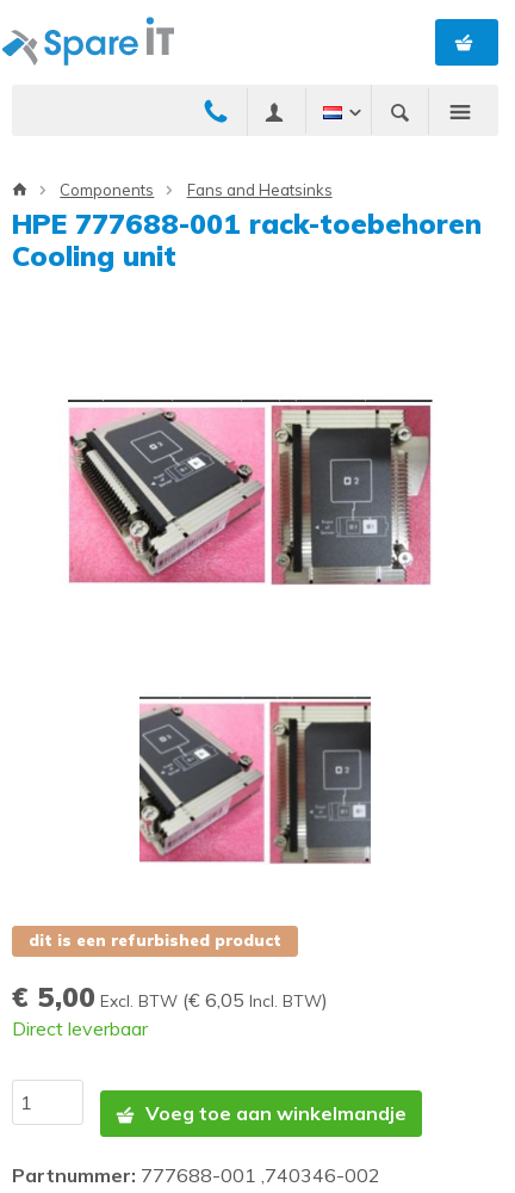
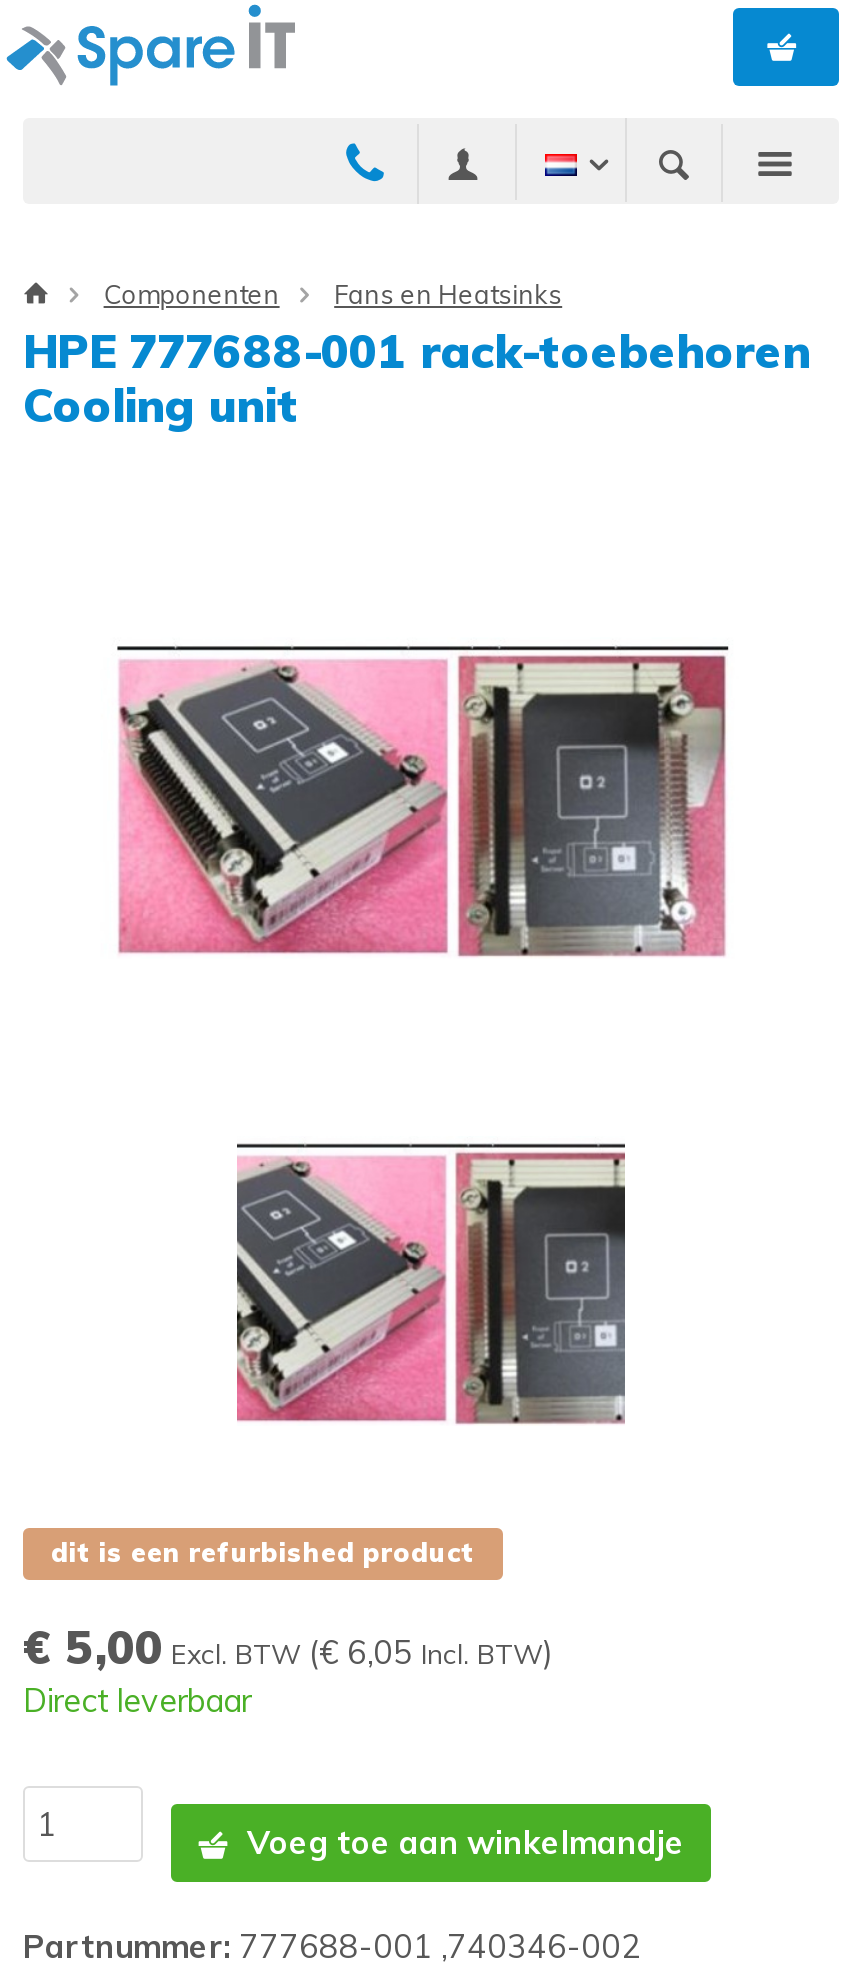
[60,180,332,199] Components | Fans and Heatsinks -> [104,277,562,309] Componenten | Fans en Heatsinks

